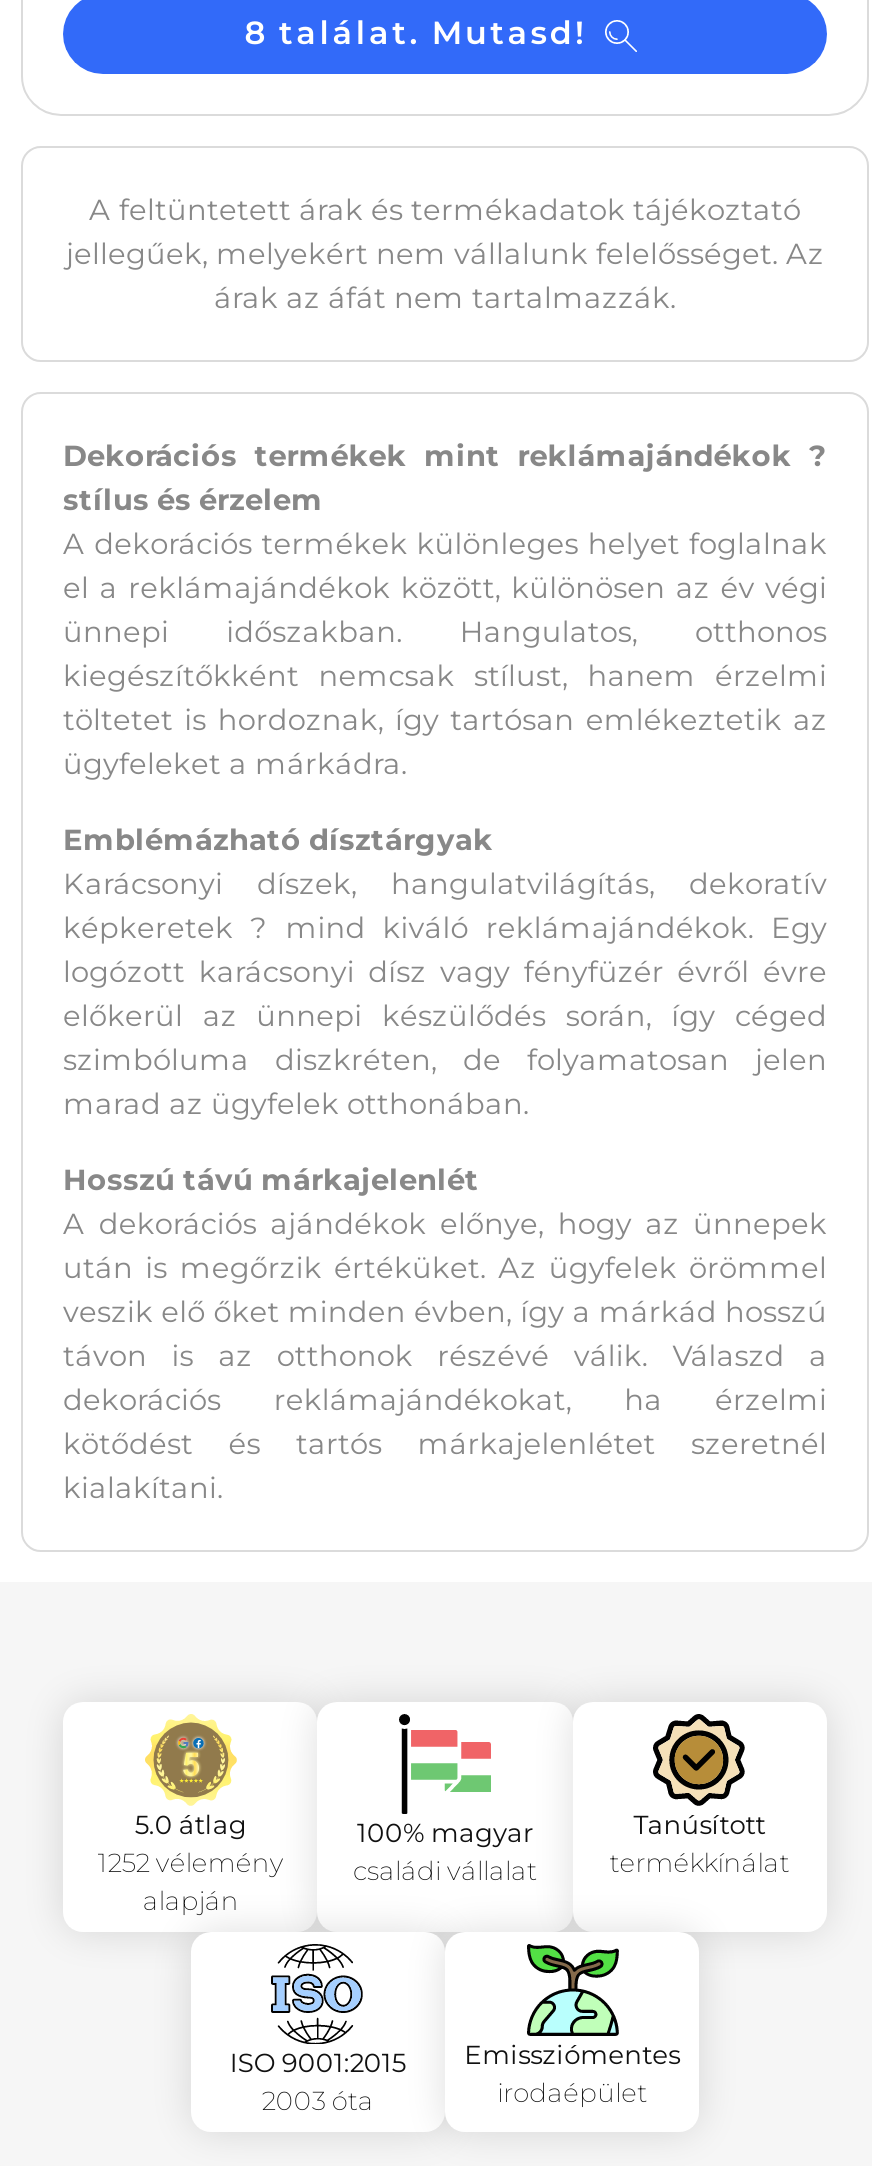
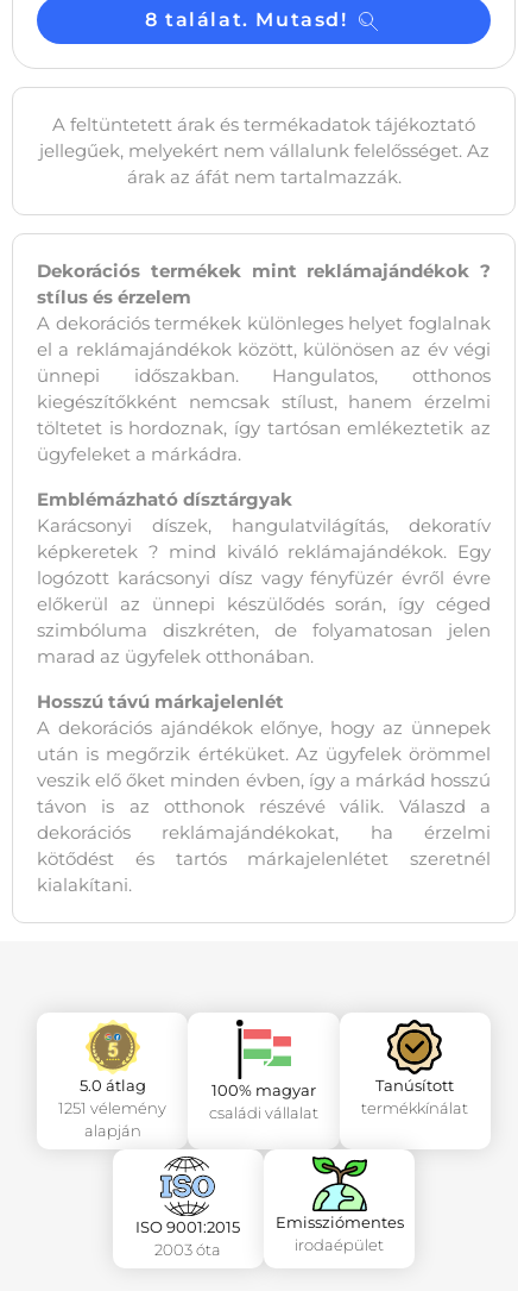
[98,1847,284,1879] 1252 vélemény -> [59,1099,167,1118] 1251 vélemény

